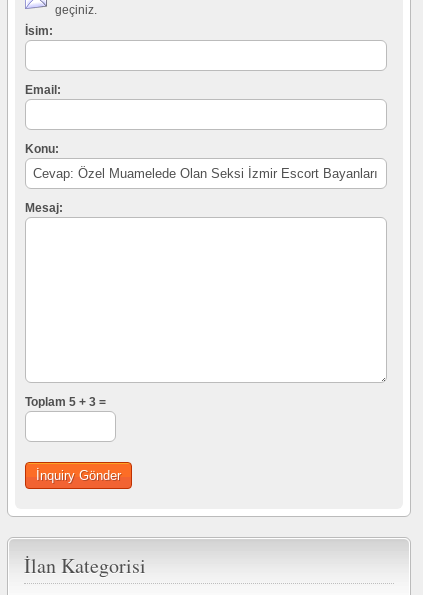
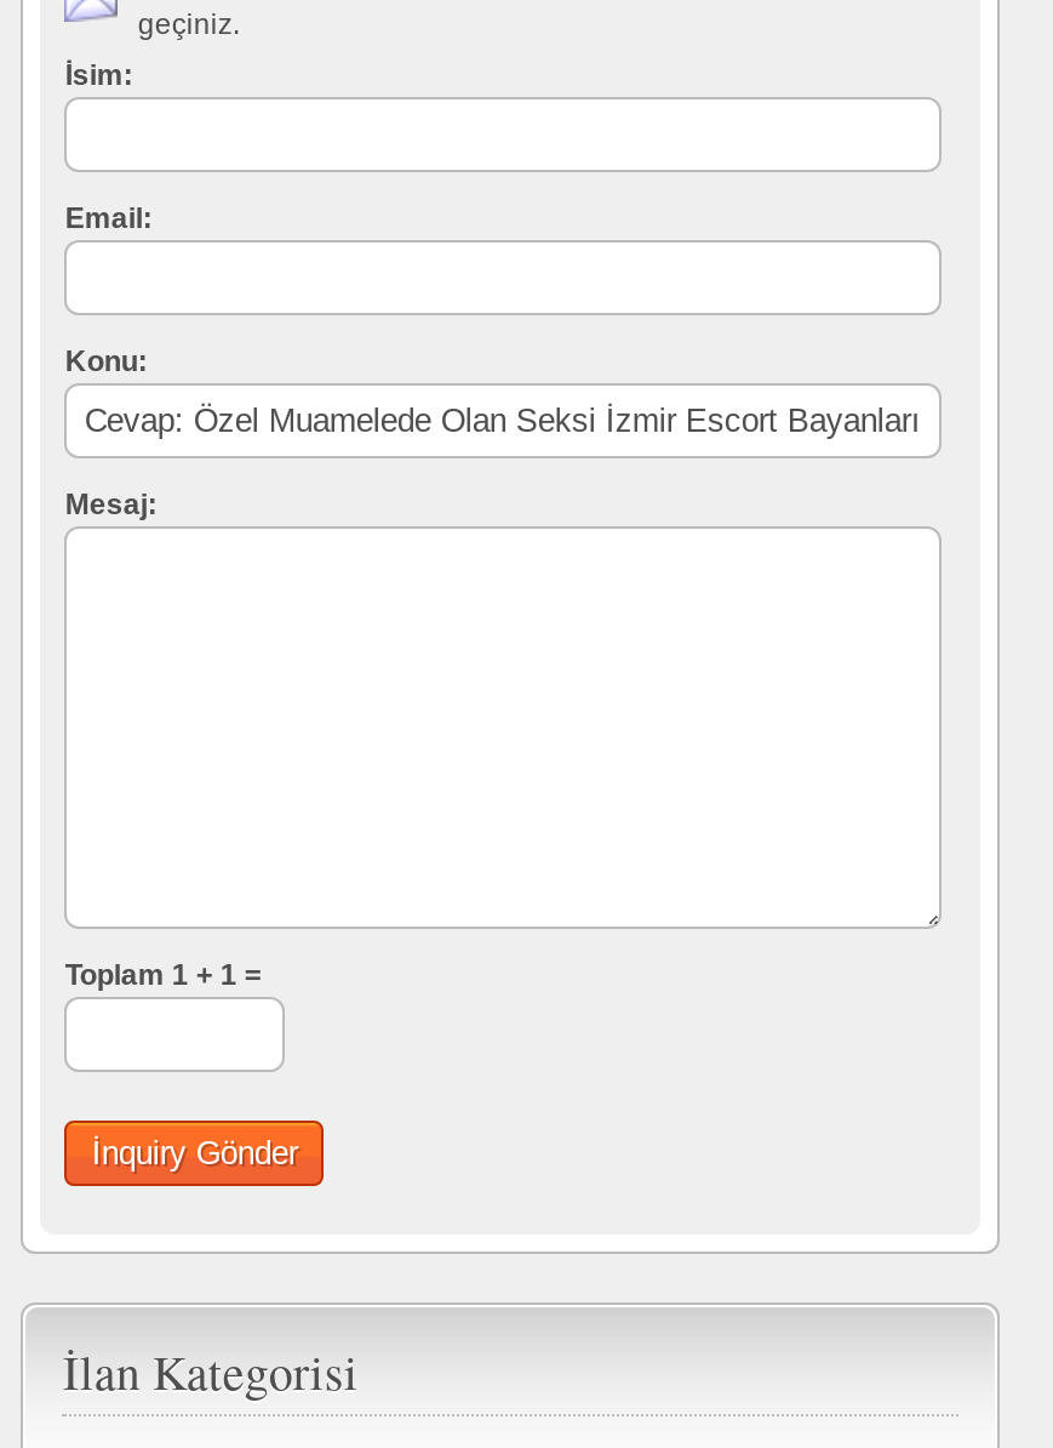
[25,394,106,408] Toplam 5 + 3 = -> [65,957,261,991] Toplam 1 + 1 =

